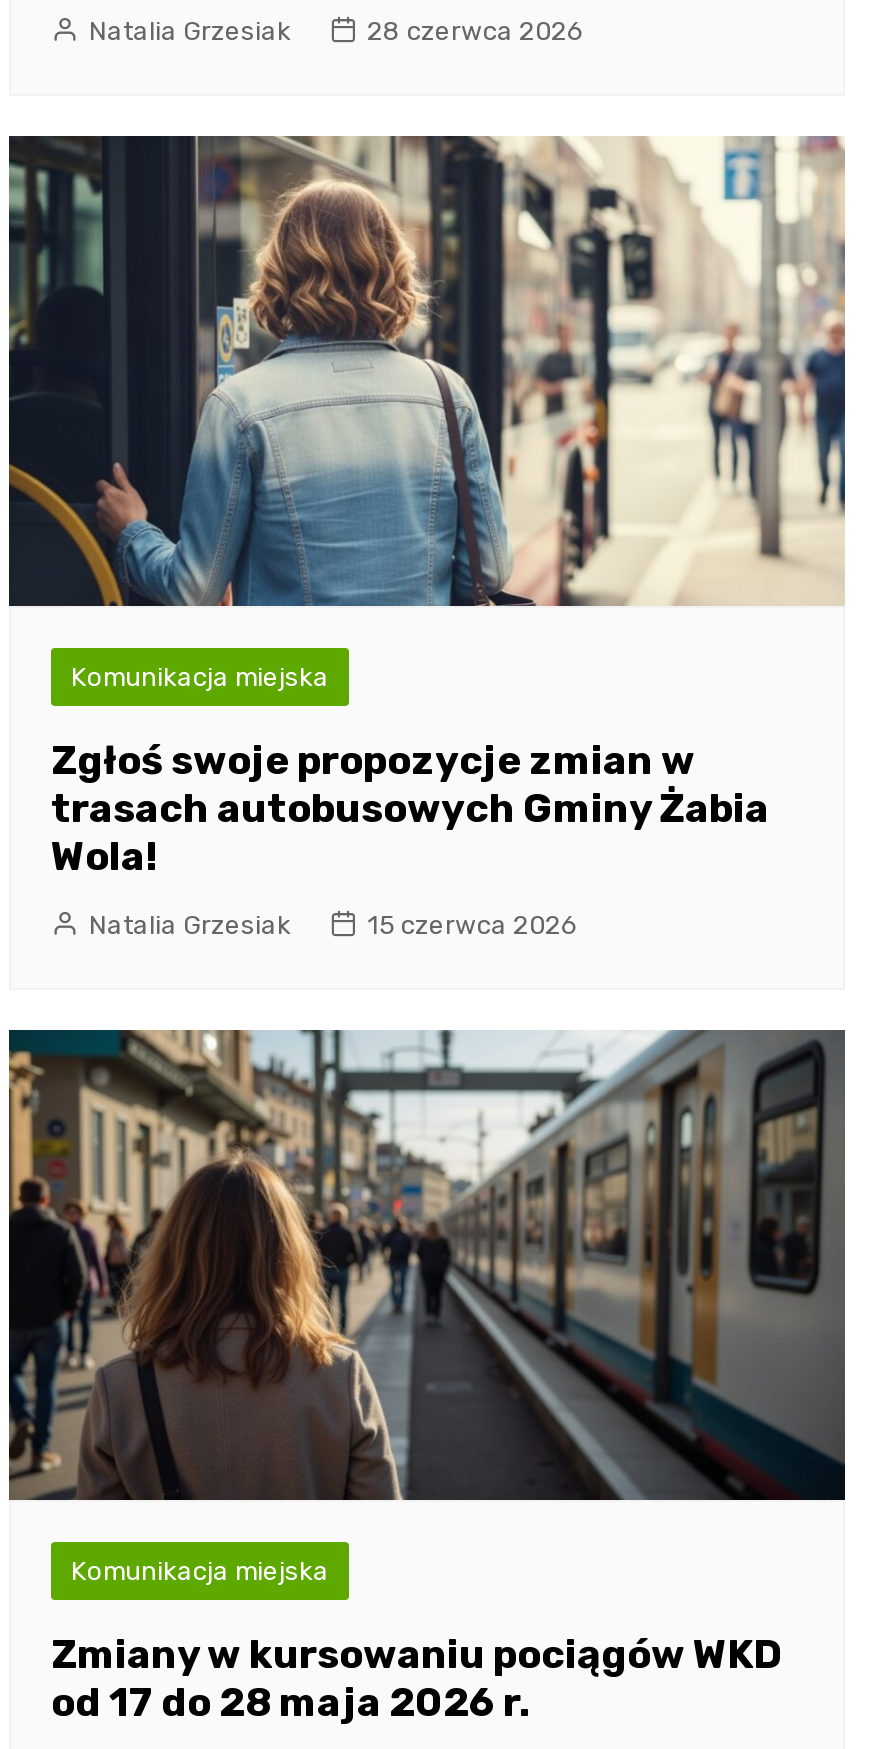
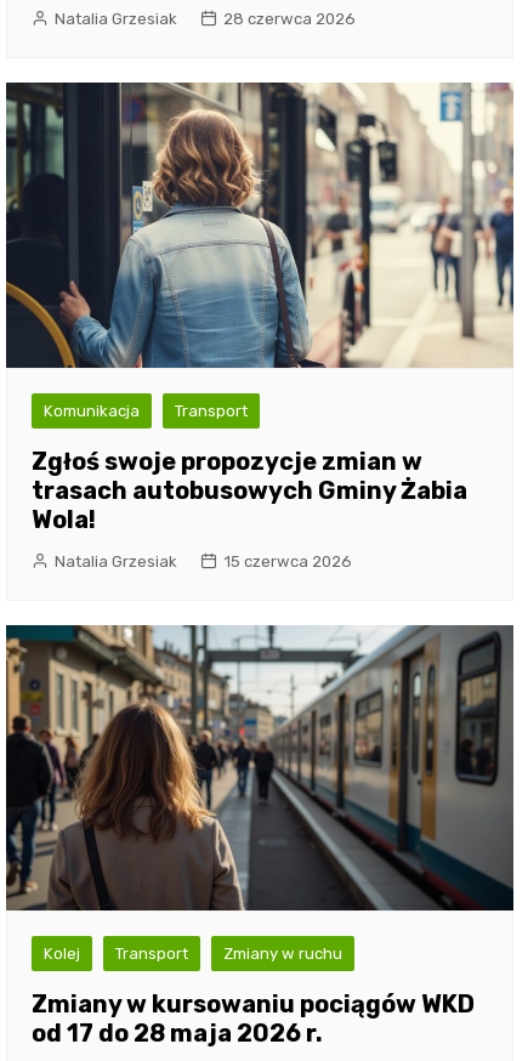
[71,662,329,692] Komunikacja miejska -> [44,402,248,420] Komunikacja | Transport
[71,1557,329,1587] Komunikacja miejska -> [44,944,342,963] Kolej | Transport | Zmiany w ruchu

